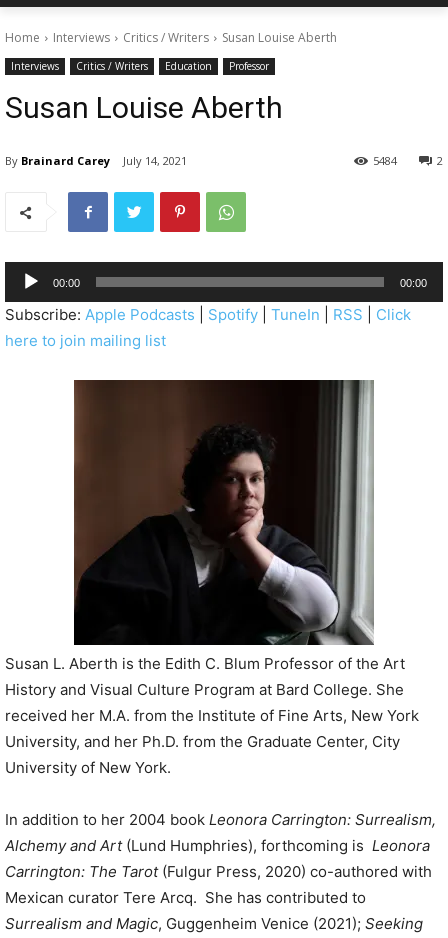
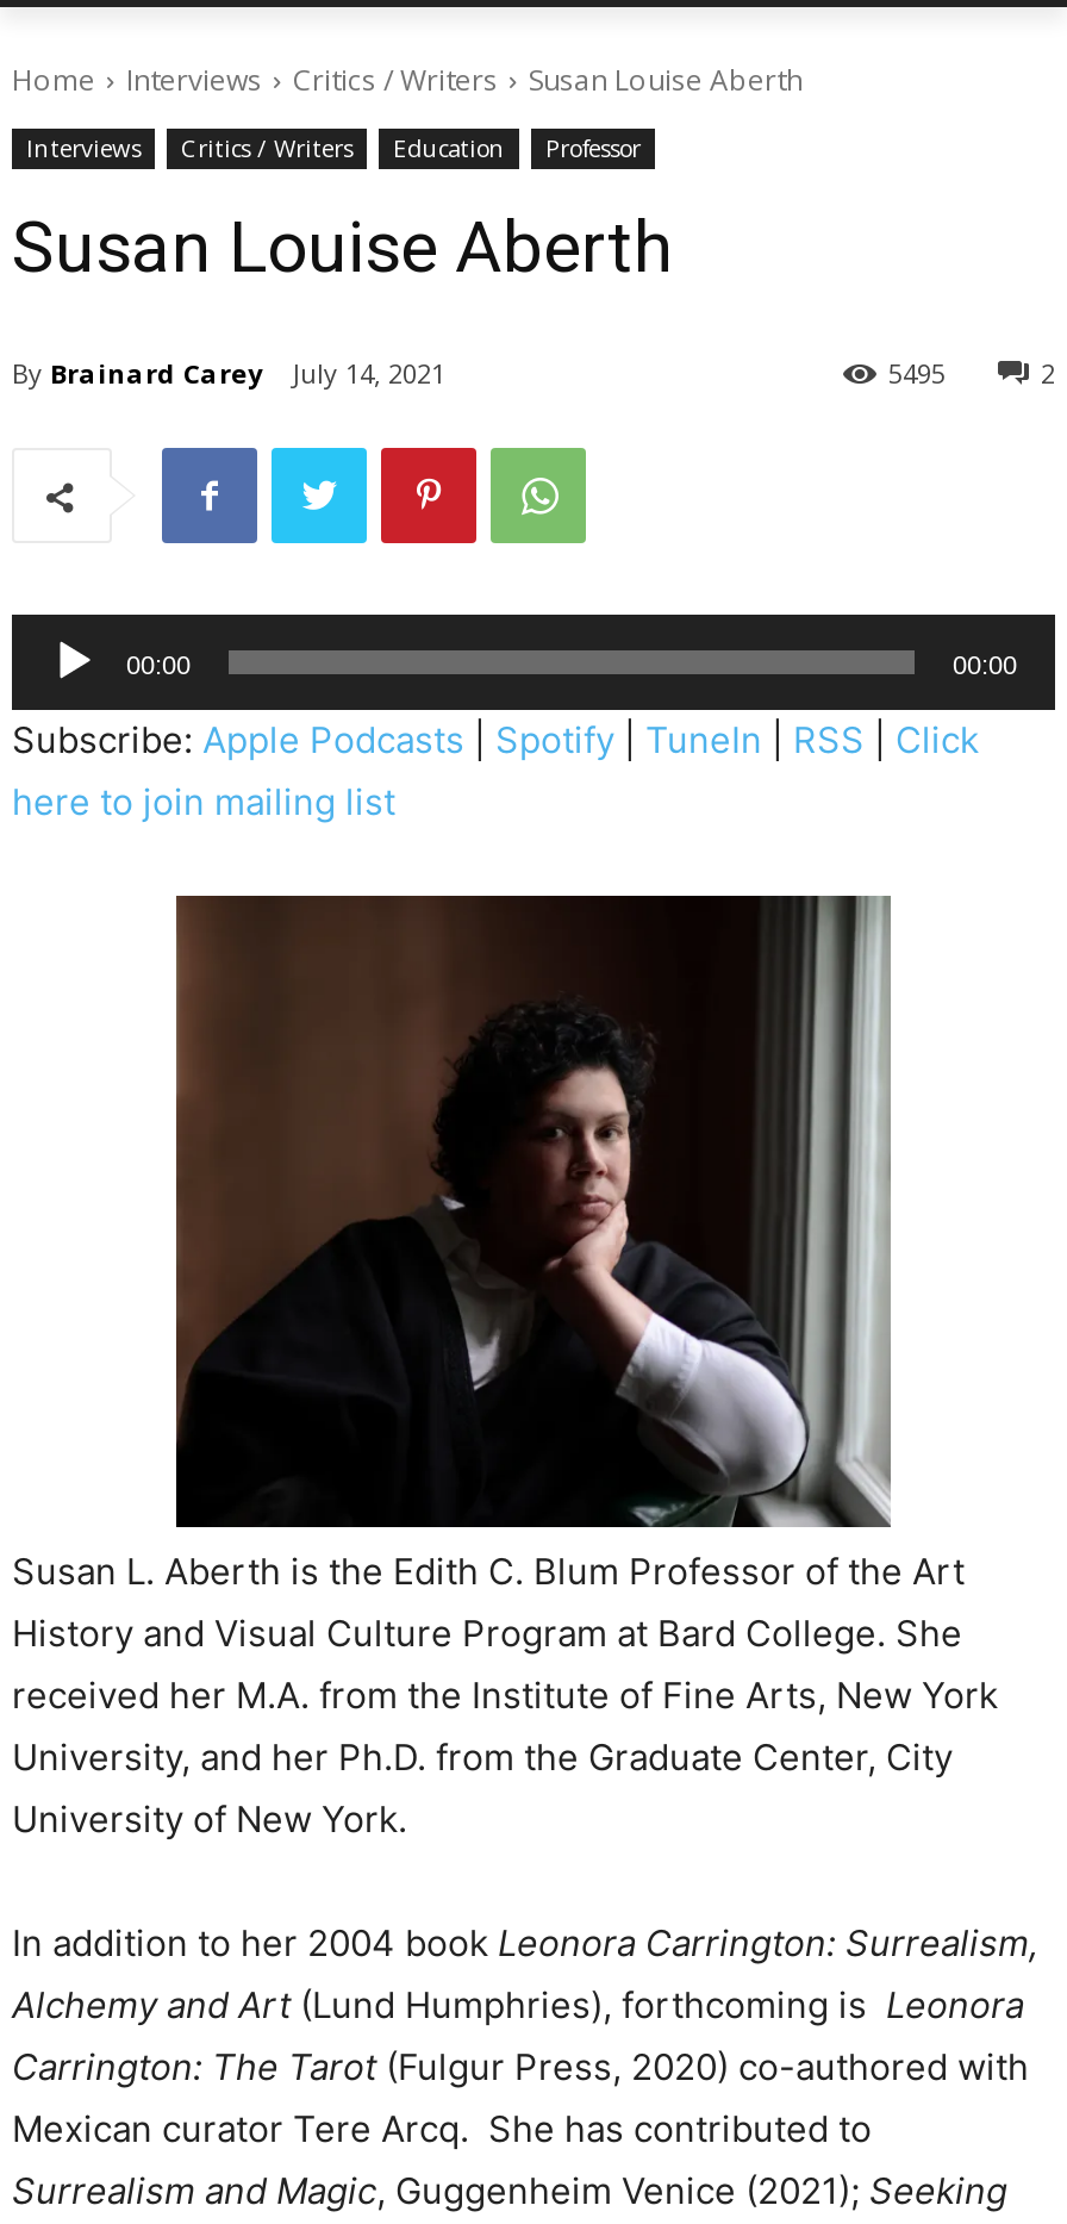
[373,153,397,168] 5484 -> [888,355,946,391] 5495

